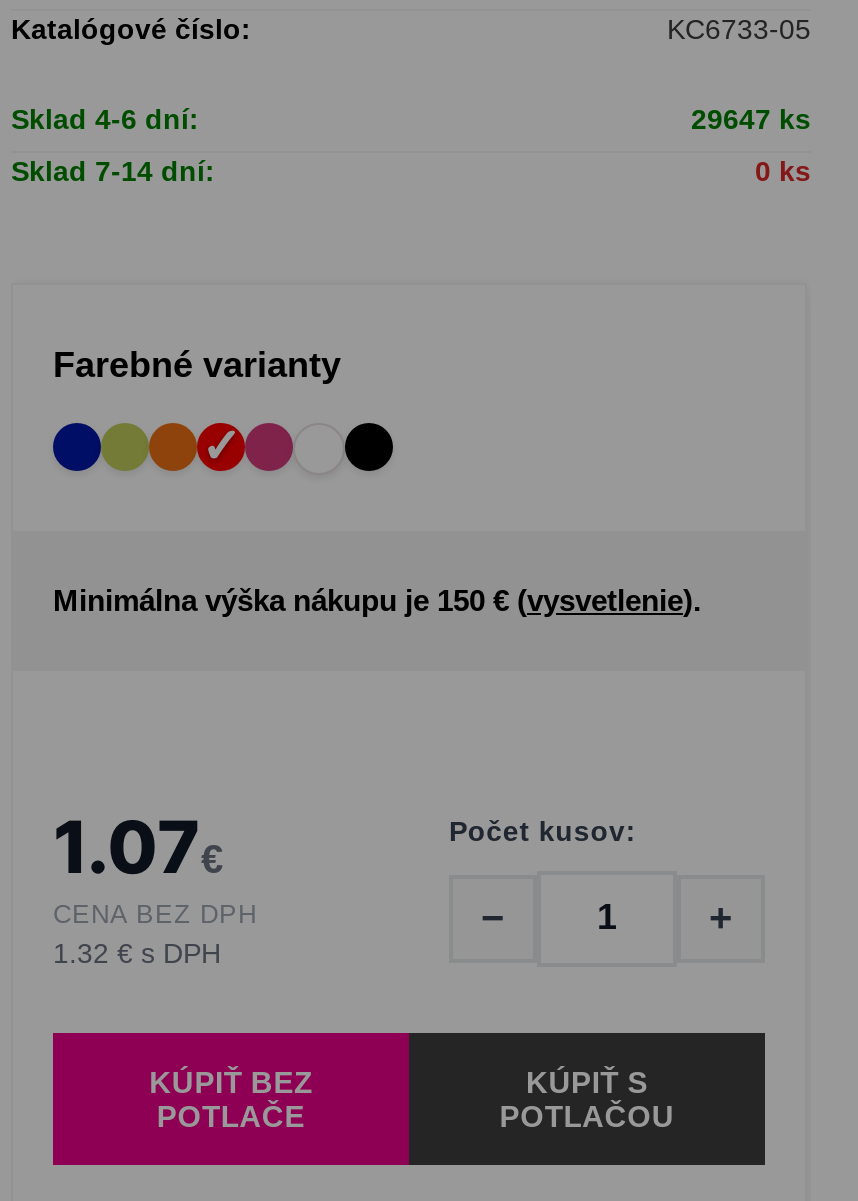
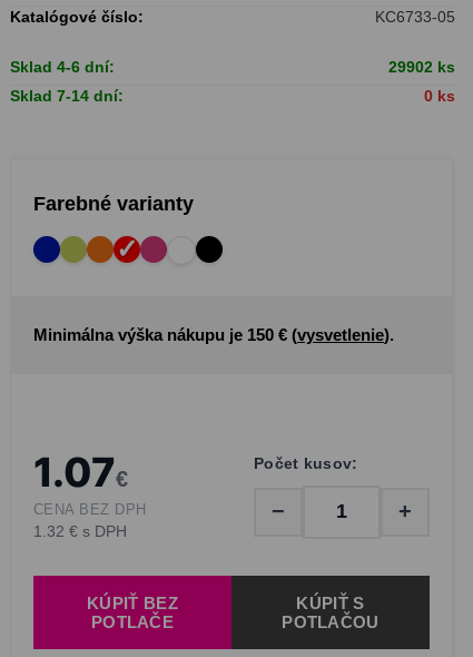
[691,103,811,135] 29647 ks -> [388,58,455,76] 29902 ks

